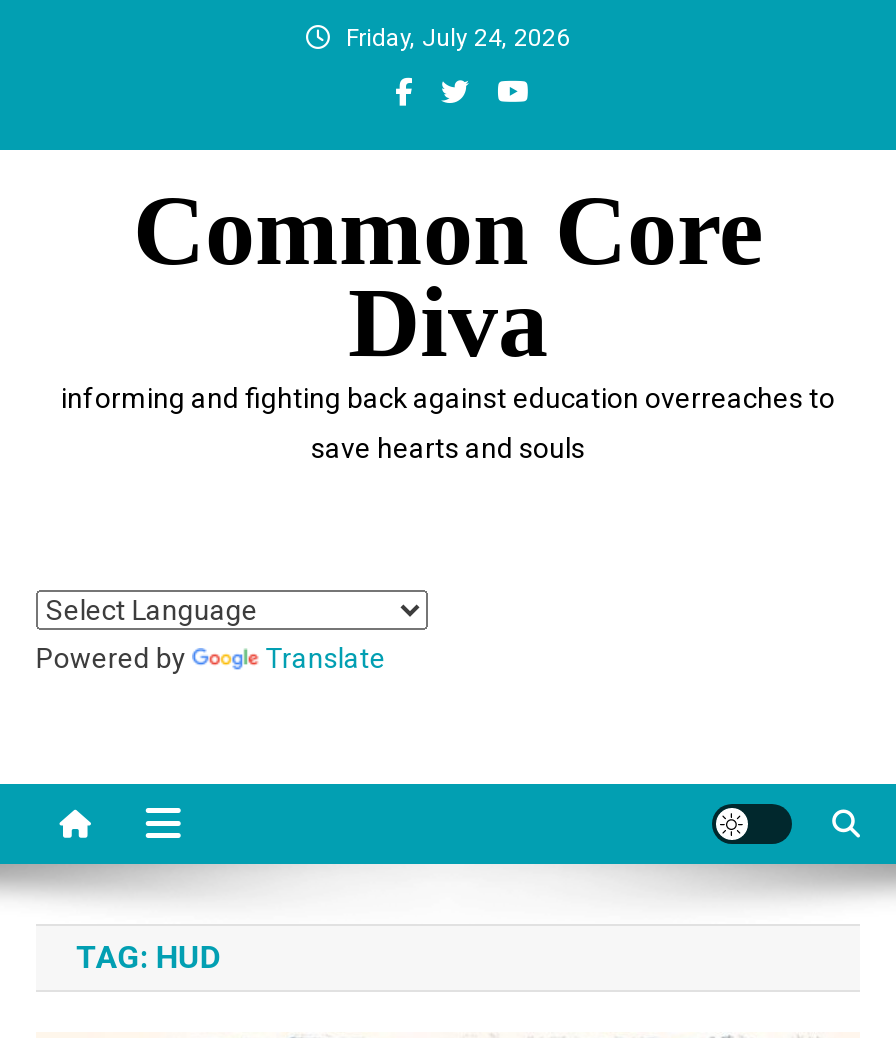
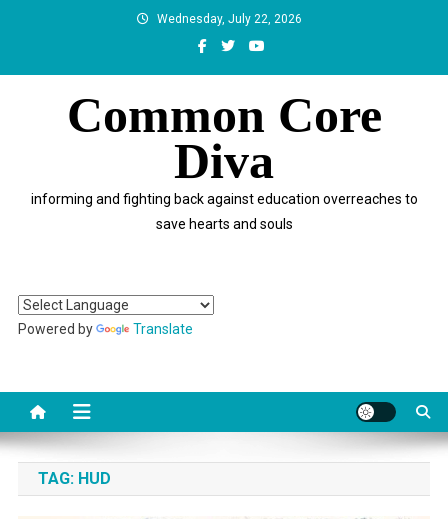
[346,24,570,52] Friday, July 24, 2026 -> [156,12,301,26] Wednesday, July 22, 2026

